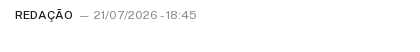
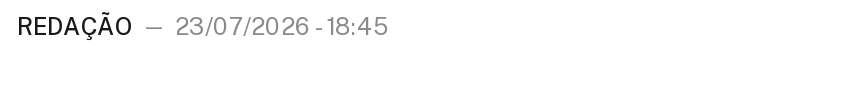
[15,7,197,21] REDAÇÃO 21/07/2026 - 18:45 -> [17,12,389,40] REDAÇÃO 23/07/2026 - 18:45

